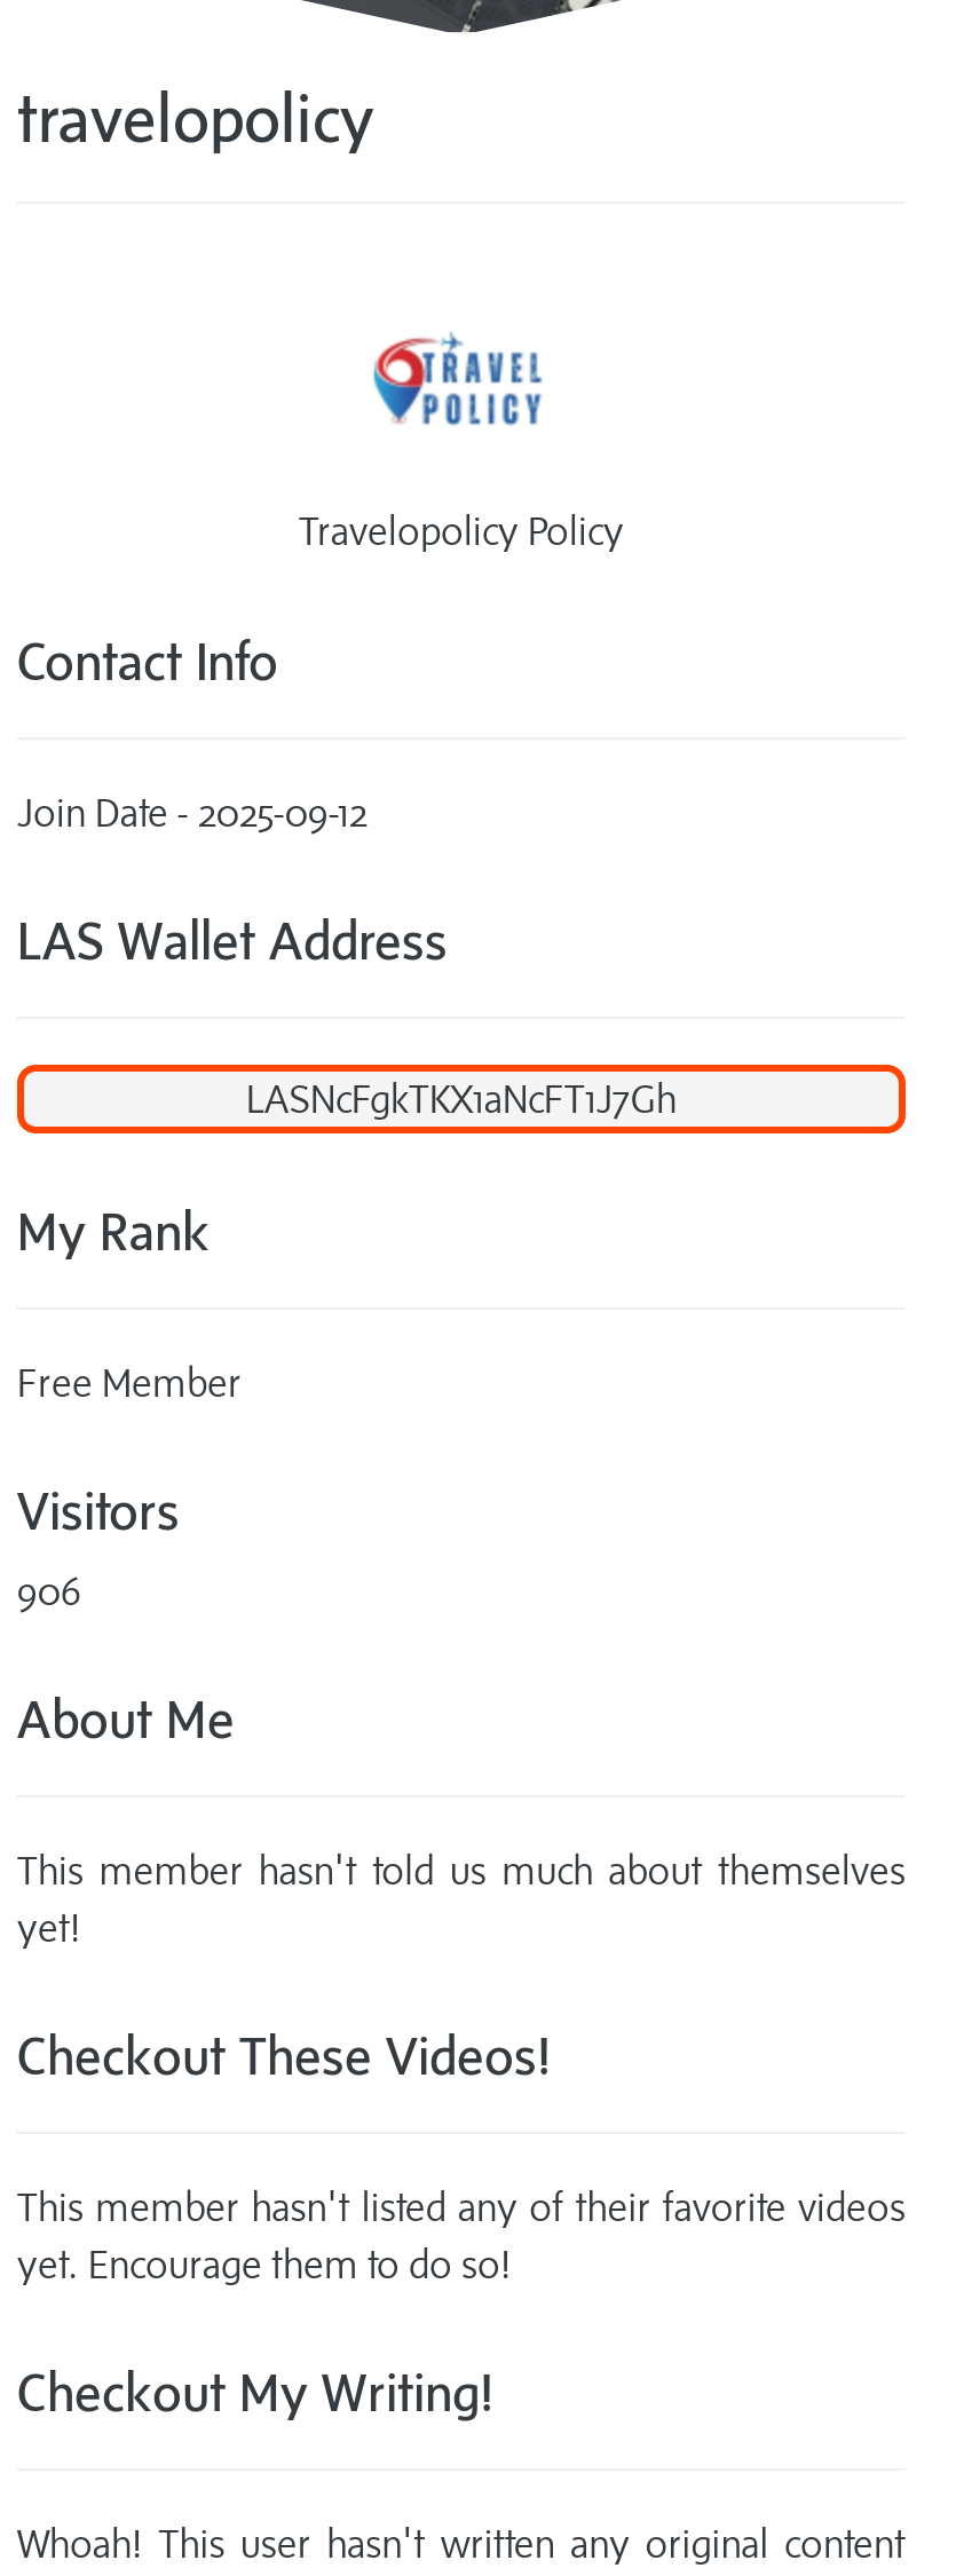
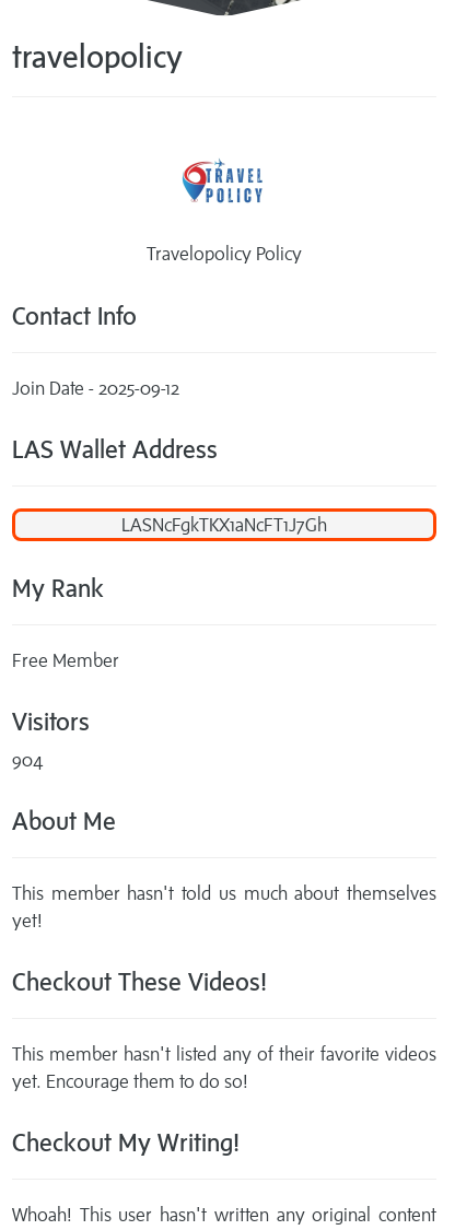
[17,1569,81,1615] 906 -> [12,749,44,771] 904

